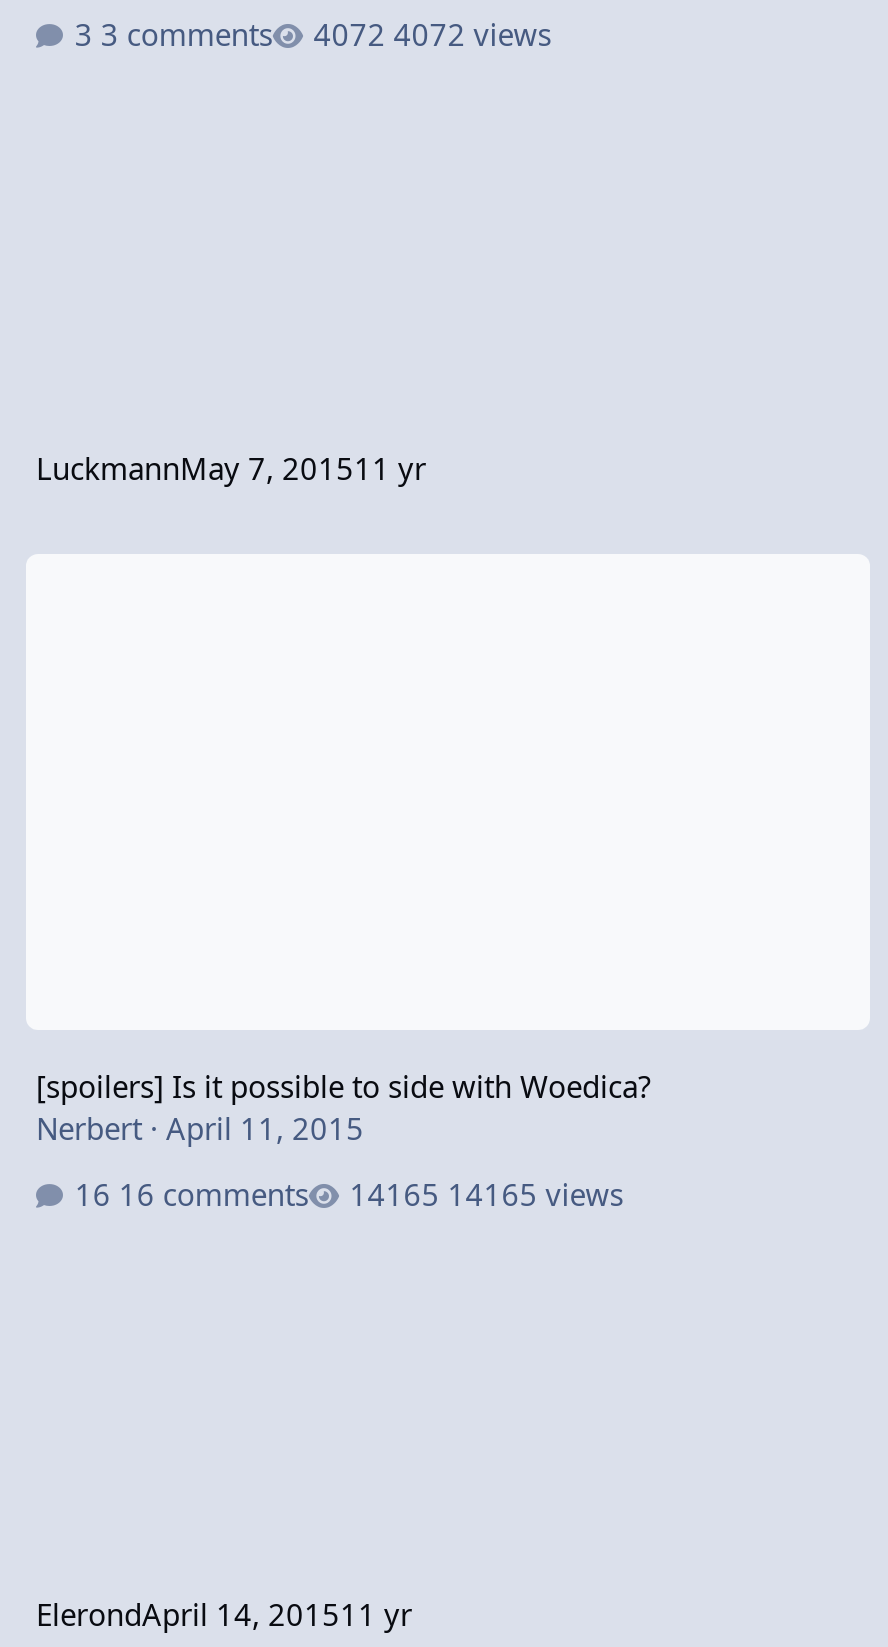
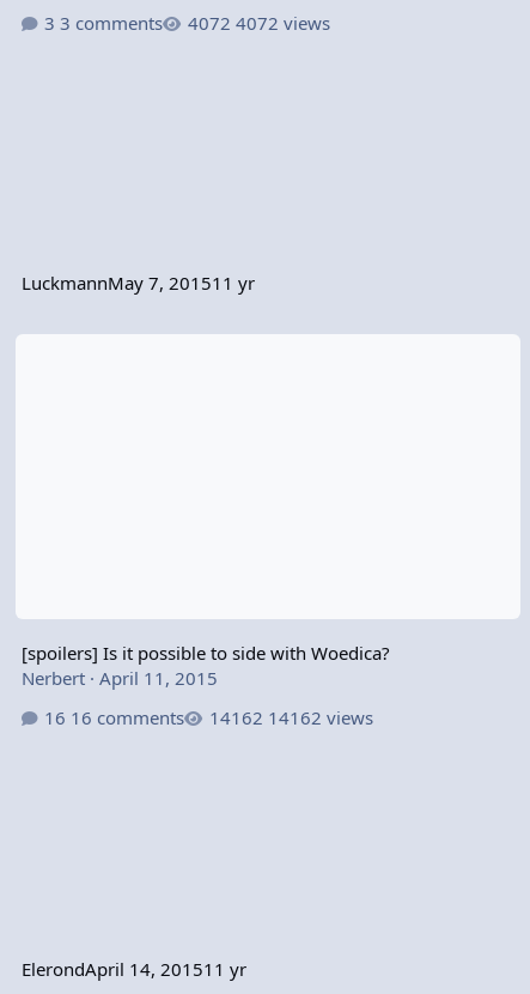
[448,1174,624,1214] 14165 views -> [268,705,373,729] 14162 views

